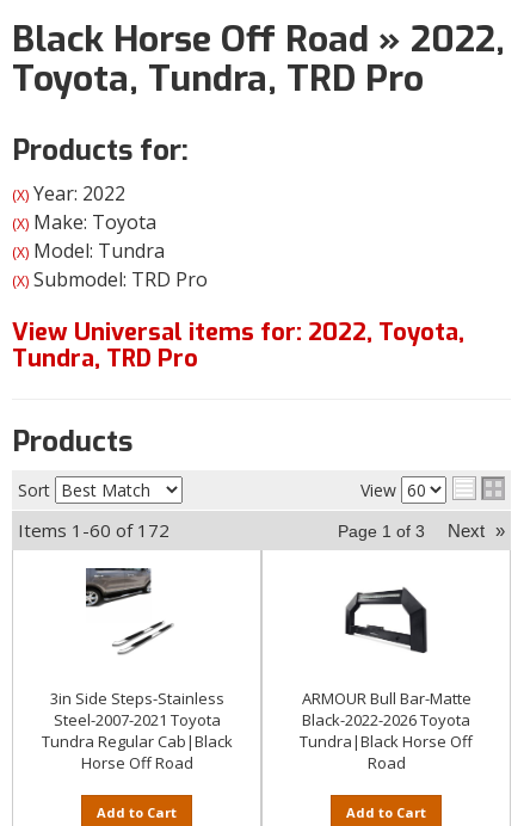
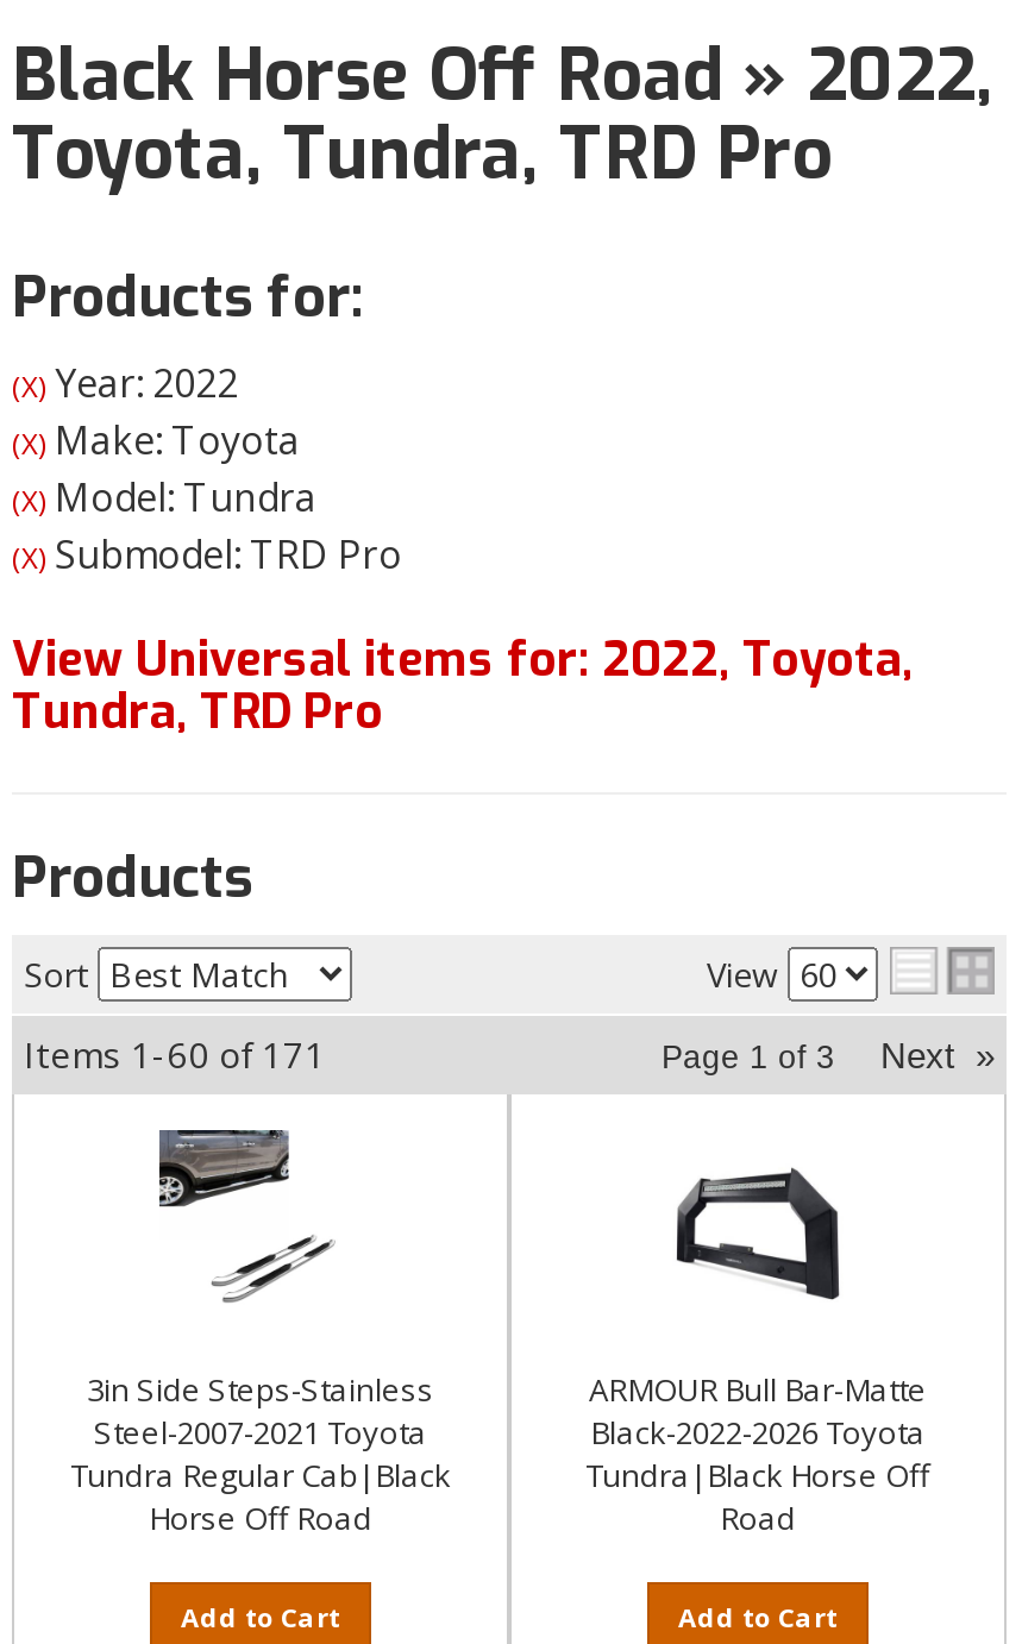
[18,518,169,542] Items 1-60 of 172 -> [24,1030,326,1078] Items 1-60 of 171

